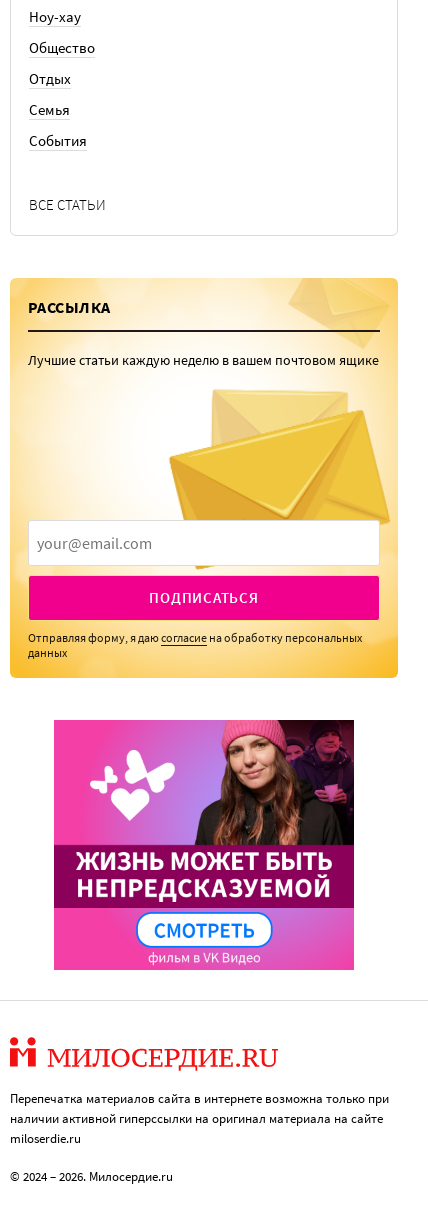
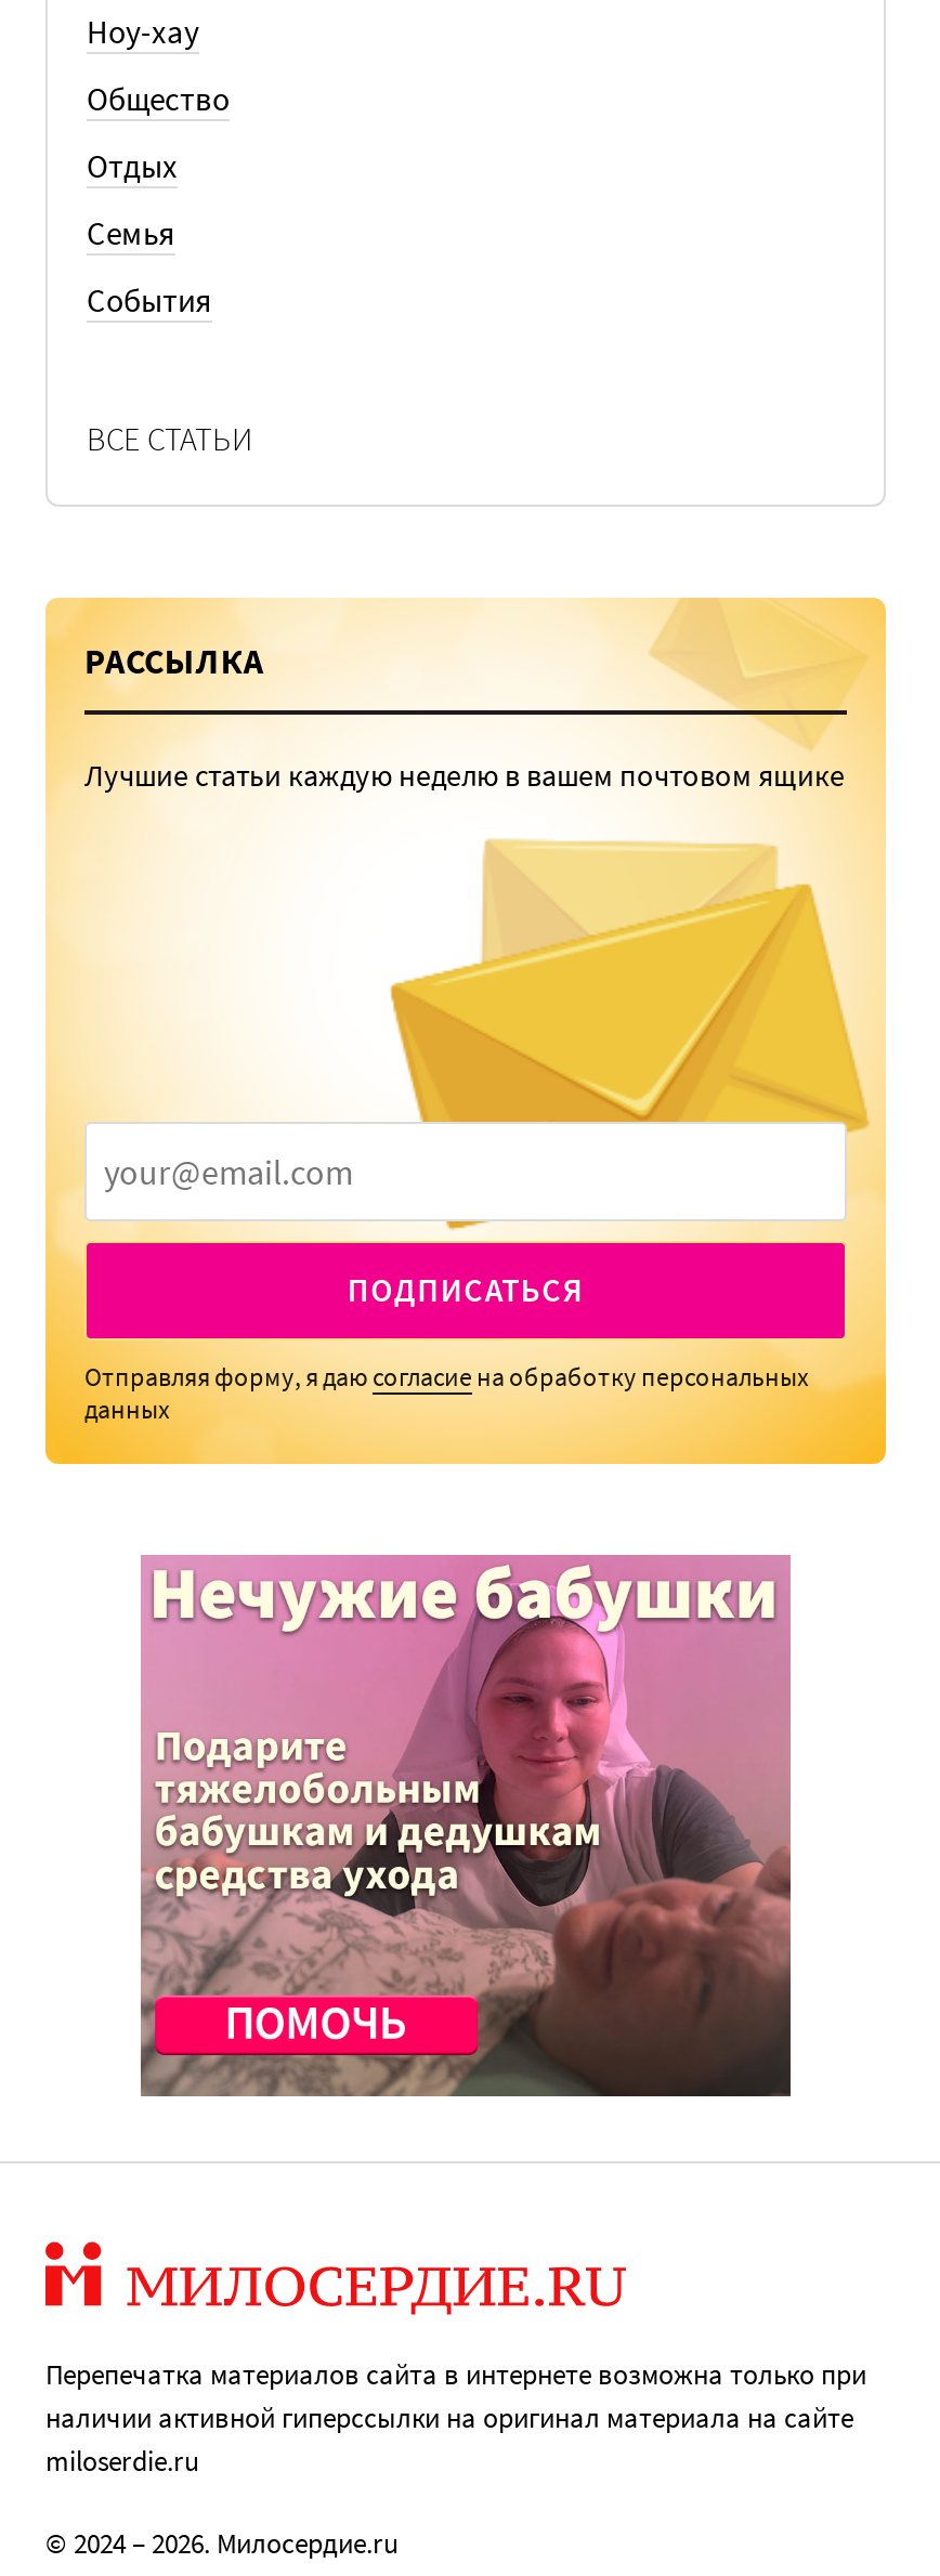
[53,719,355,971] [image] -> [139,1555,793,2098] [image]

